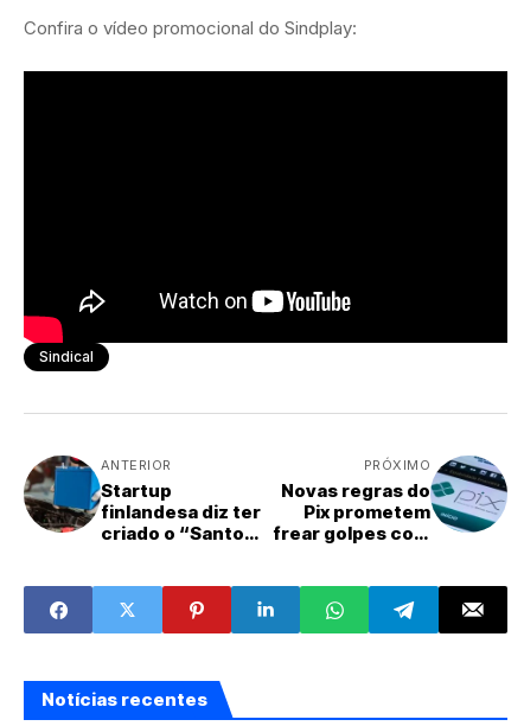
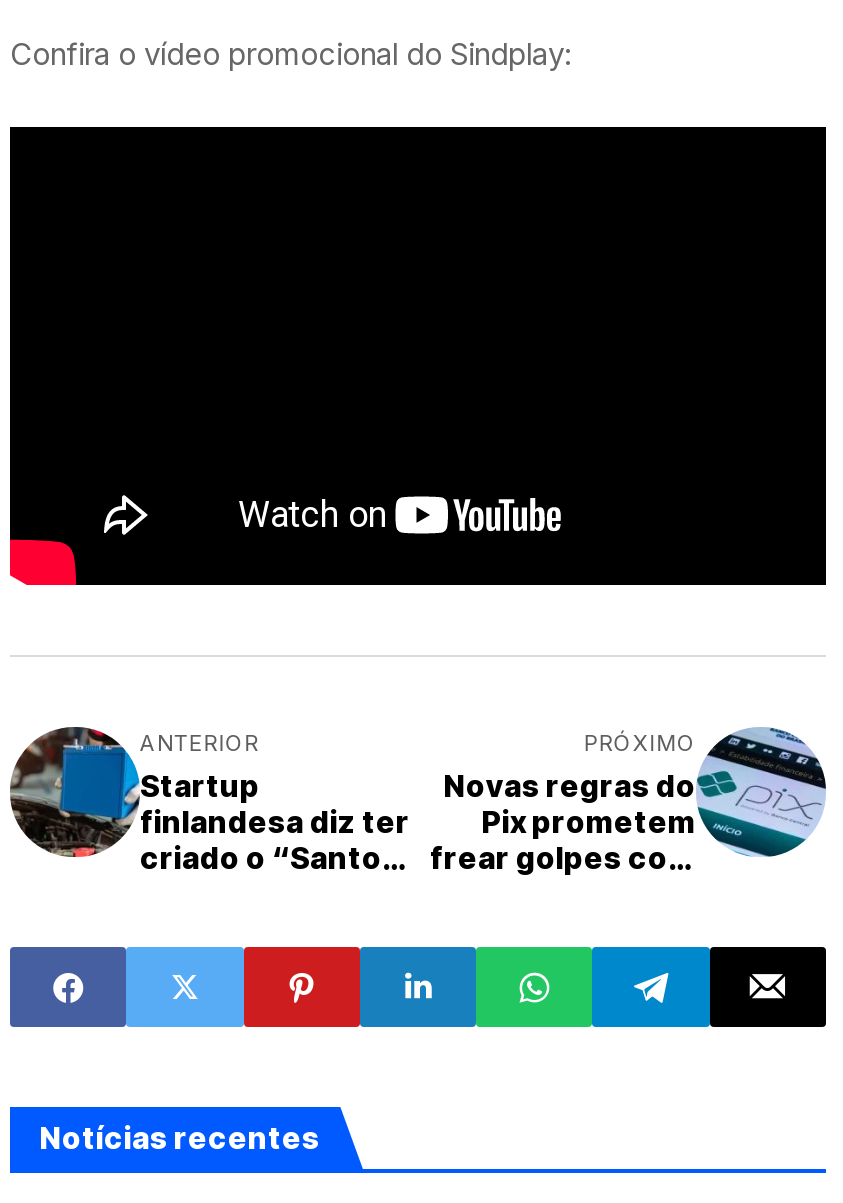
[39,348,94,366] Sindical -> none

